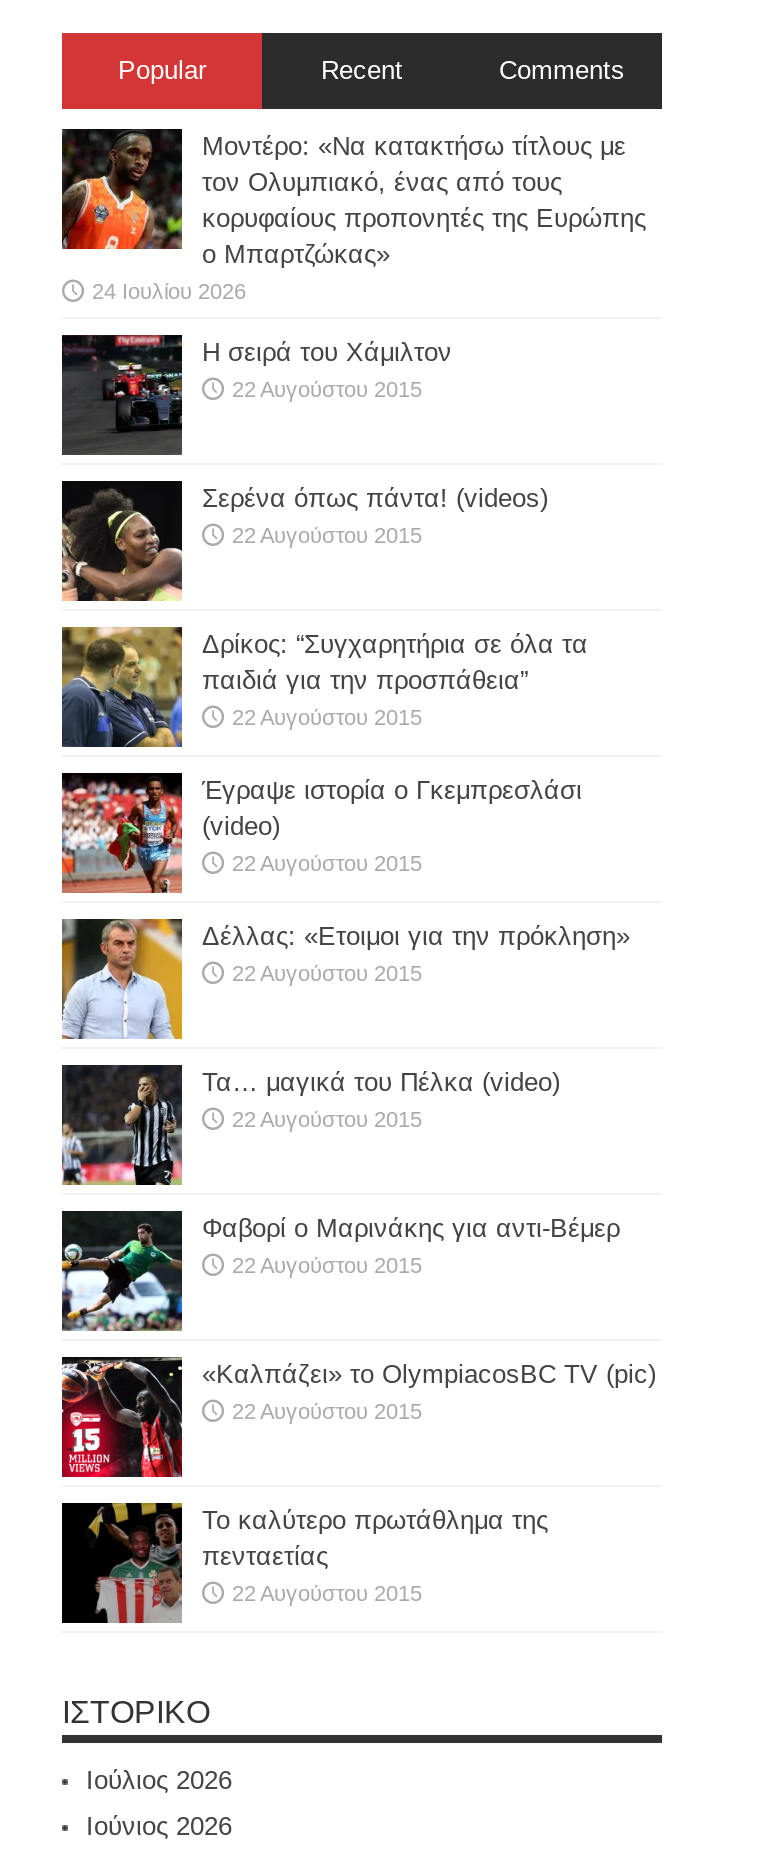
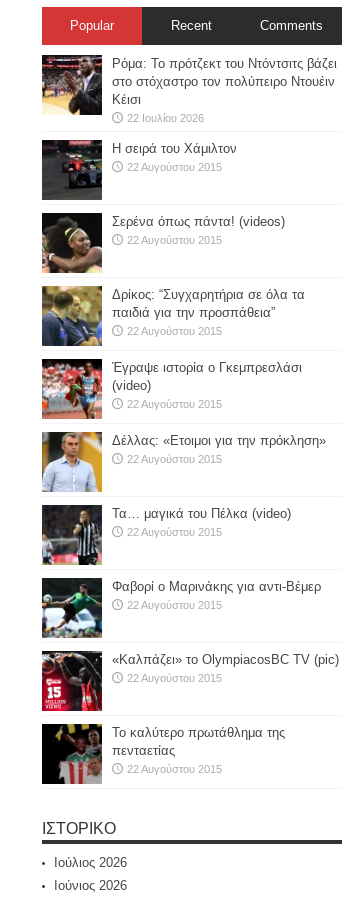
[62,130,646,302] [image] | Μοντέρο: «Να κατακτήσω τίτλους με | τον Ολυμπιακό, ένας από τους | κορυφαίους προπονητές της Ευρώπης | ο Μπαρτζώκας» | 24 Ιουλίου 2026 -> [42,55,337,124] [image] | Ρόμα: Το πρότζεκτ του Ντόντσιτς βάζει | στο στόχαστρο τον πολύπειρο Ντουέιν | Κέισι | 22 Ιουλίου 2026

